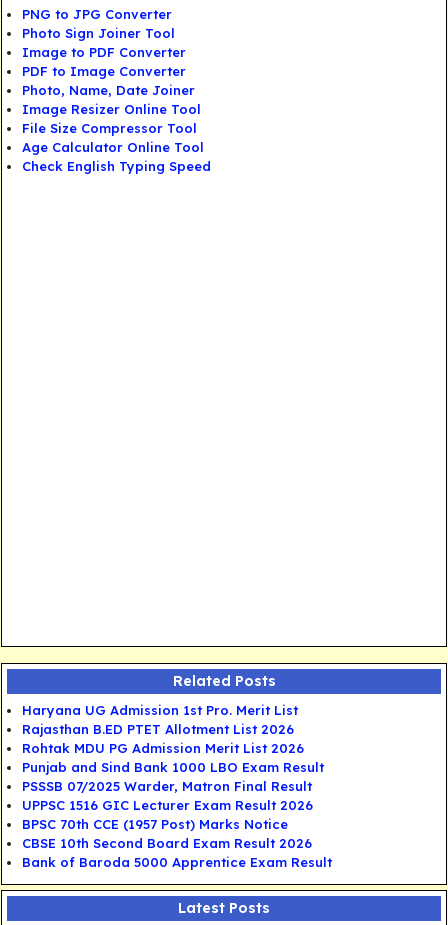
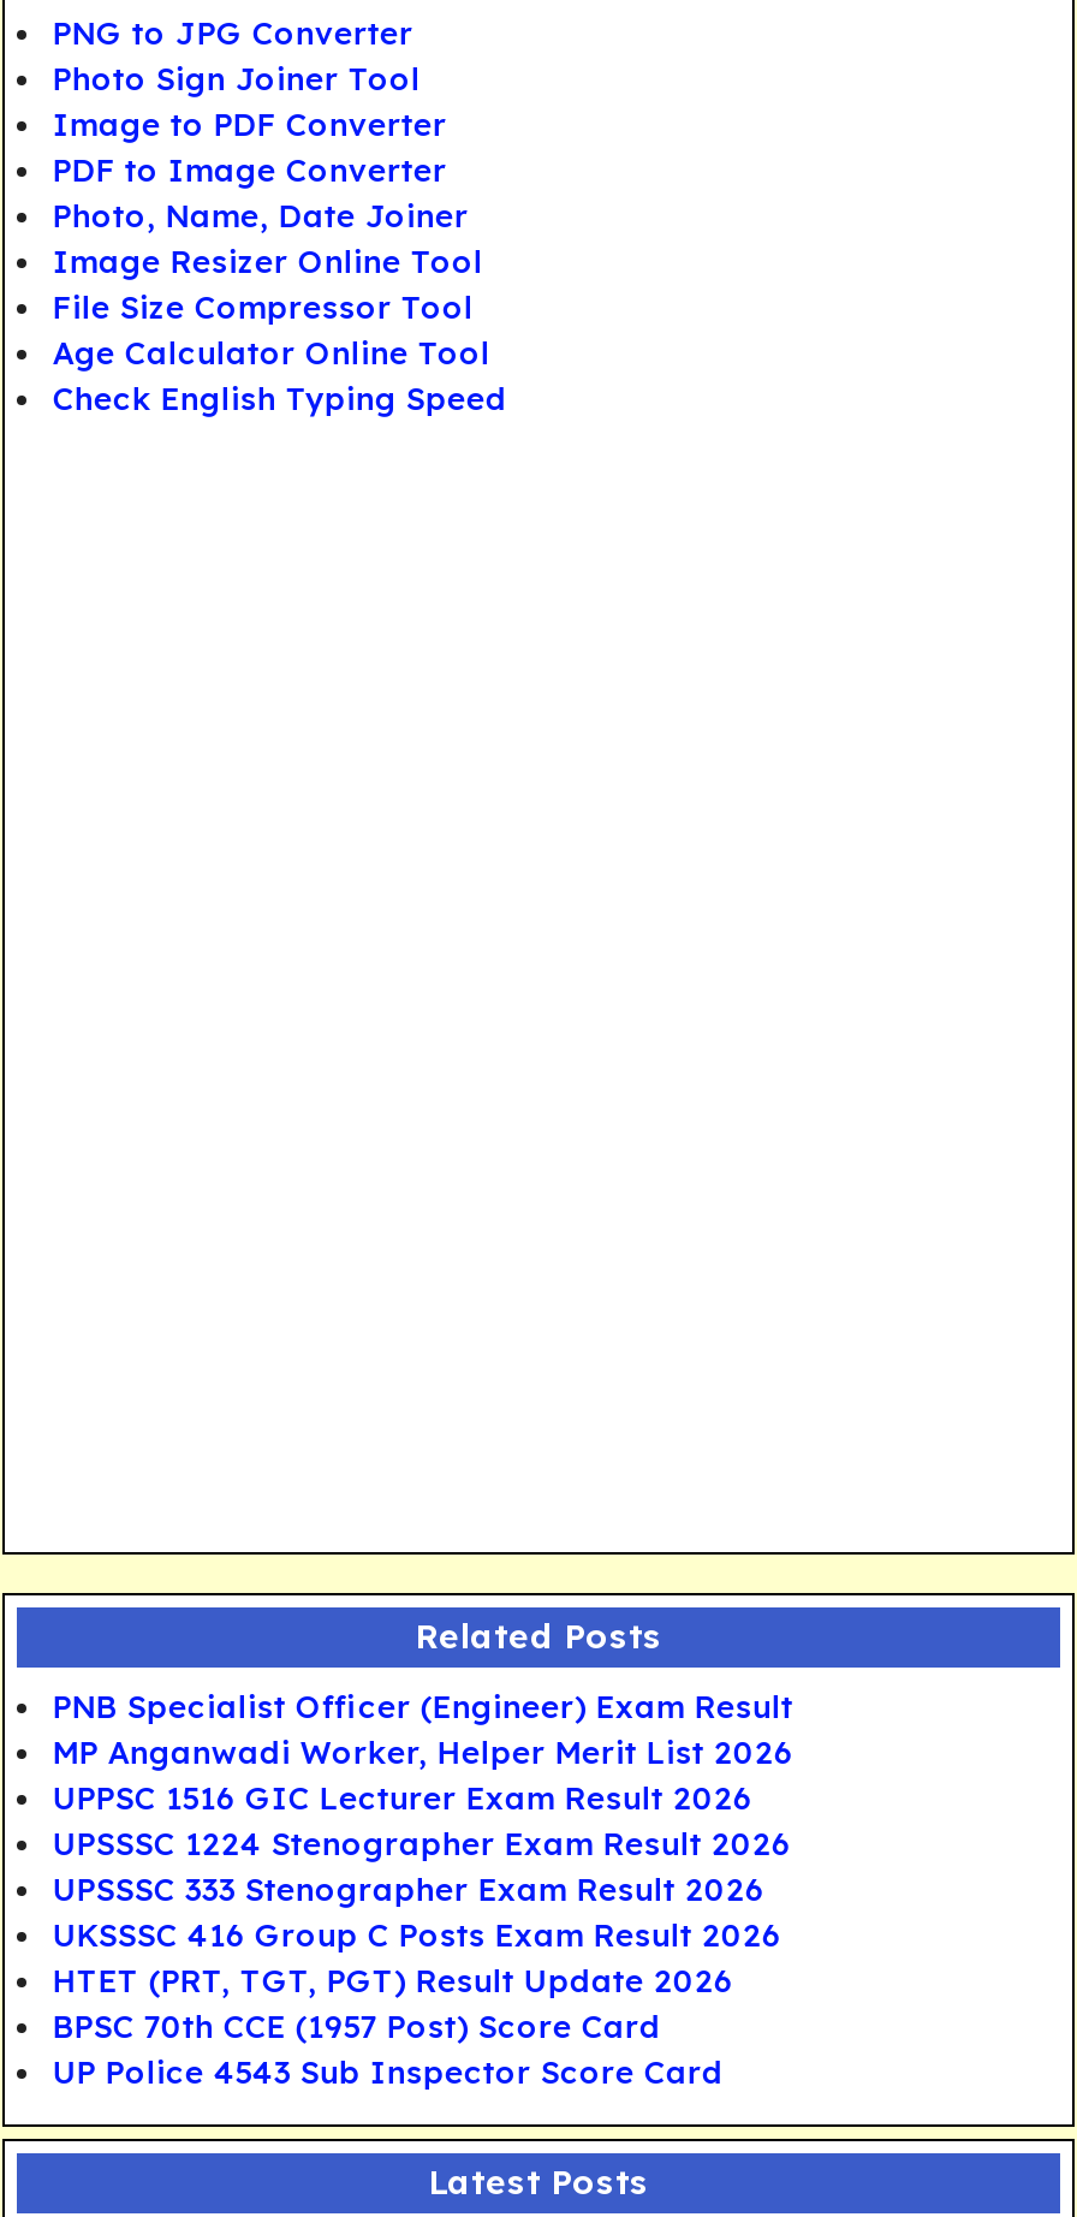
[22,702,324,794] Haryana UG Admission 1st Pro. Merit List | Rajasthan B.ED PTET Allotment List 2026 | Rohtak MDU PG Admission Merit List 2026 | Punjab and Sind Bank 1000 LBO Exam Result | PSSSB 07/2025 Warder, Matron Final Result -> [53,1687,793,1771] PNB Specialist Officer (Engineer) Exam Result | MP Anganwadi Worker, Helper Merit List 2026
moved [22,797,313,813] -> [53,1778,752,1817]: UPPSC 1516 GIC Lecturer Exam Result 2026
[22,816,332,870] BPSC 70th CCE (1957 Post) Marks Notice | CBSE 10th Second Board Exam Result 2026 | Bank of Baroda 5000 Apprentice Exam Result -> [53,1824,791,2091] UPSSSC 1224 Stenographer Exam Result 2026 | UPSSSC 333 Stenographer Exam Result 2026 | UKSSSC 416 Group C Posts Exam Result 2026 | HTET (PRT, TGT, PGT) Result Update 2026 | BPSC 70th CCE (1957 Post) Score Card | UP Police 4543 Sub Inspector Score Card

